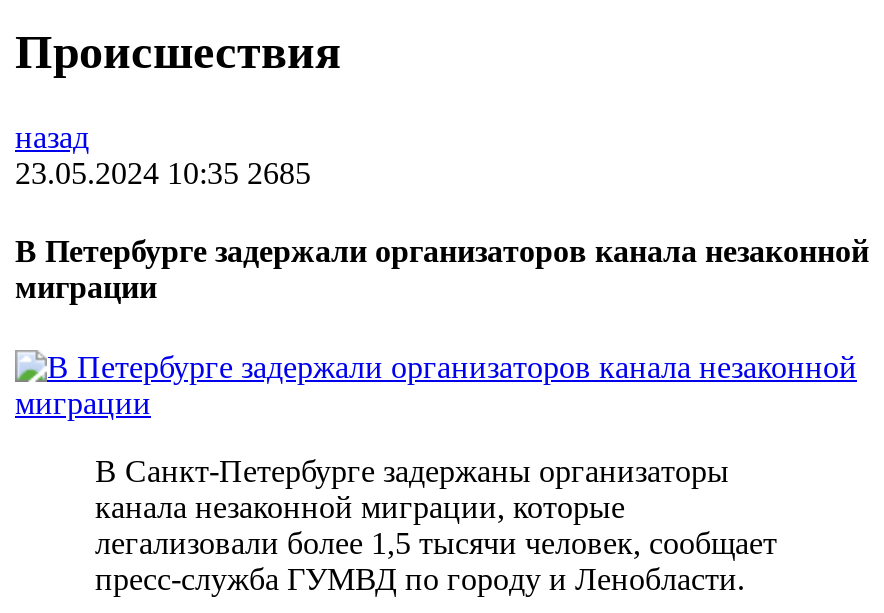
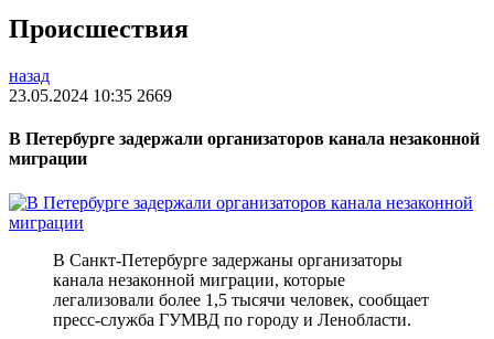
[15,156,311,190] 23.05.2024 10:35 2685 -> [9,86,172,105] 23.05.2024 10:35 2669

